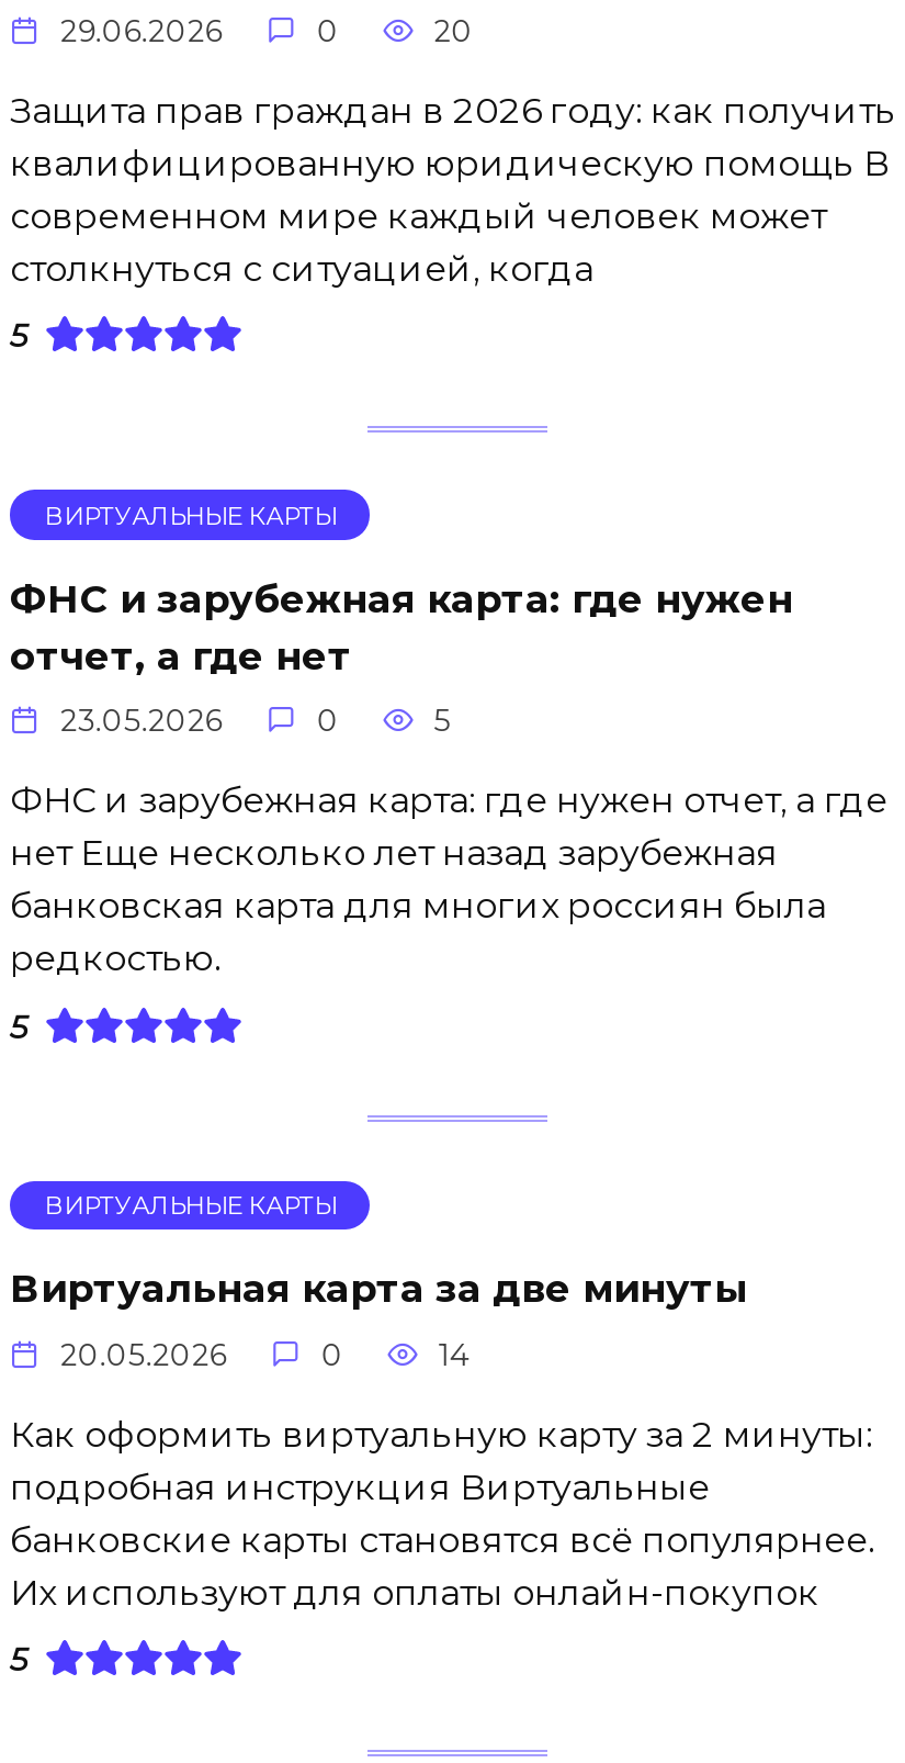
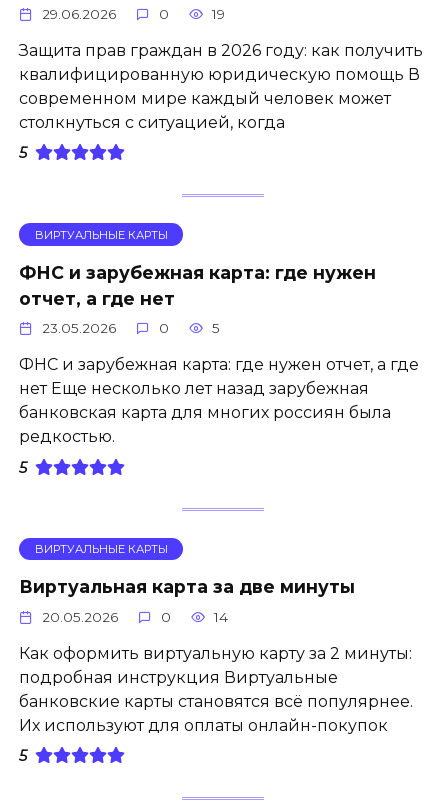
[434,13,473,48] 20 -> [212,6,225,22] 19

